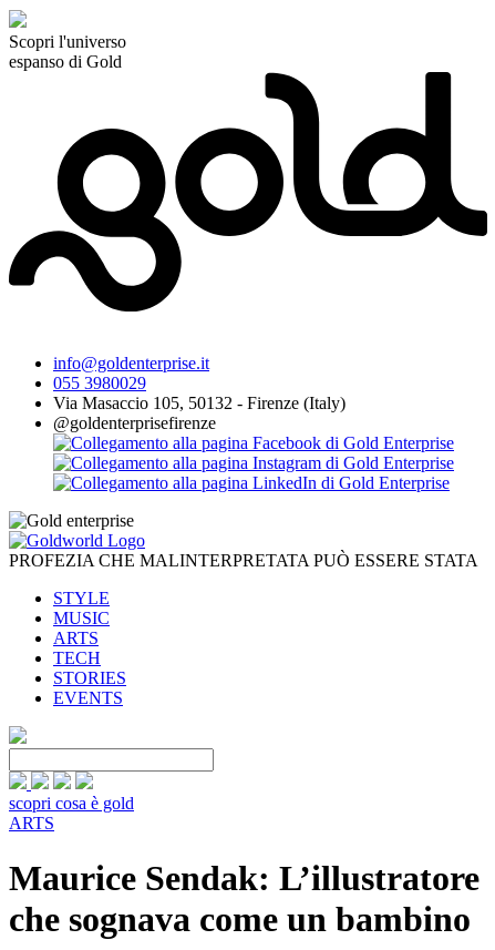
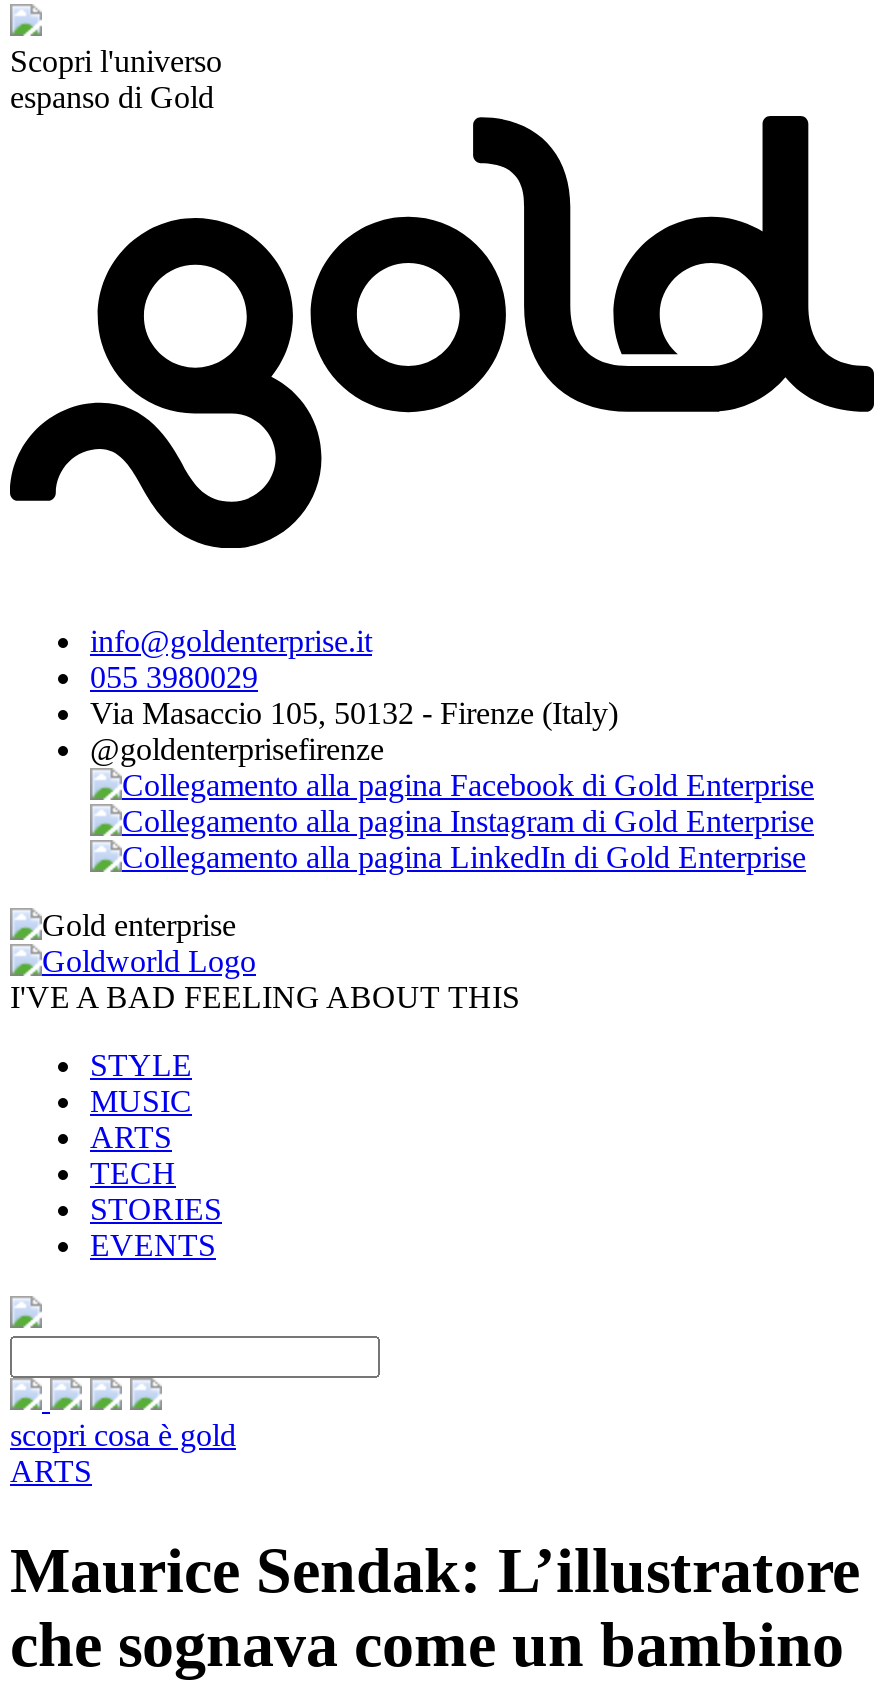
[9,551,478,570] PROFEZIA CHE MALINTERPRETATA PUÒ ESSERE STATA -> [10,980,520,1014] I'VE A BAD FEELING ABOUT THIS

